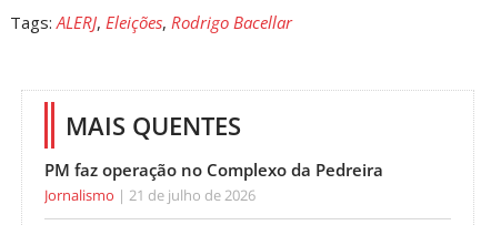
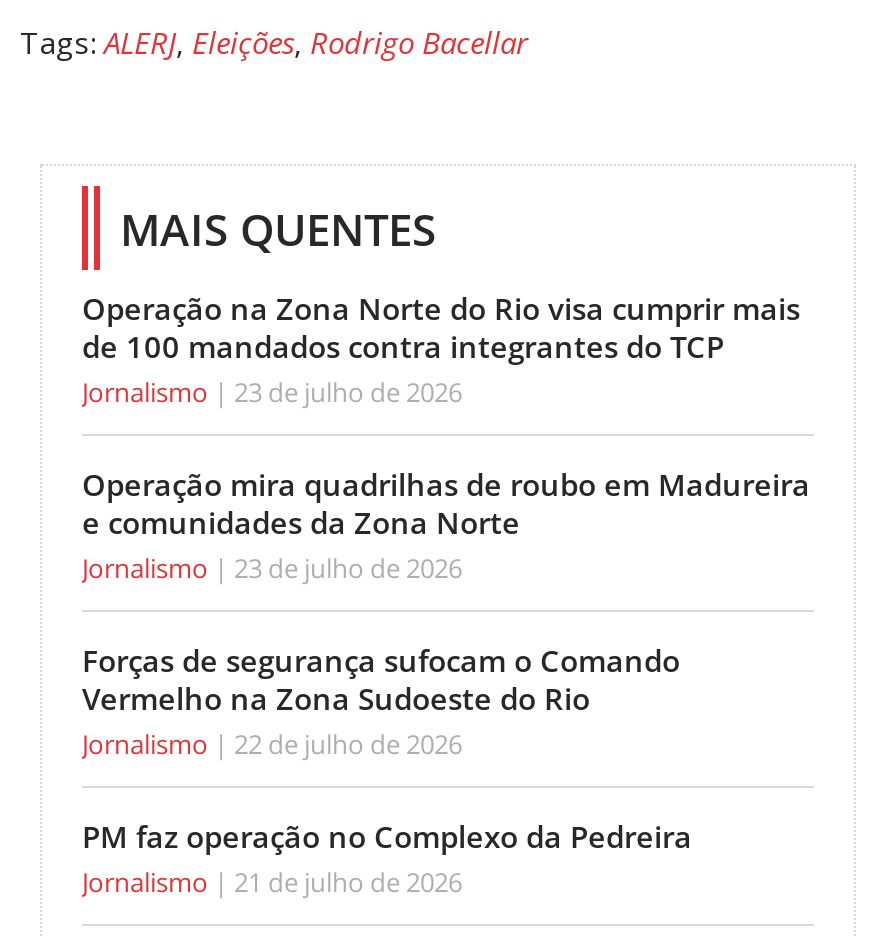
none -> [82,287,810,761] Operação na Zona Norte do Rio visa cumprir mais | de 100 mandados contra integrantes do TCP | Jornalismo 23 de julho de 2026 | Operação mira quadrilhas de roubo em Madureira | e comunidades da Zona Norte | Jornalismo 23 de julho de 2026 | Forças de segurança sufocam o Comando | Vermelho na Zona Sudoeste do Rio | Jornalismo 22 de julho de 2026

